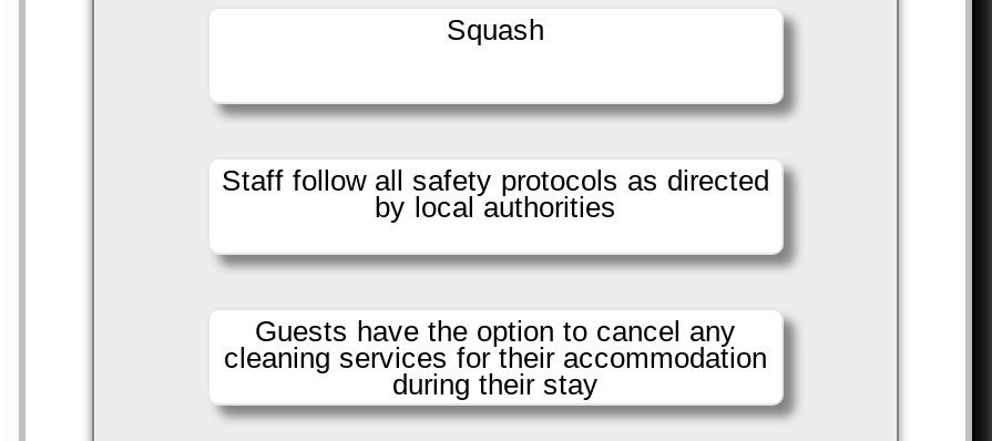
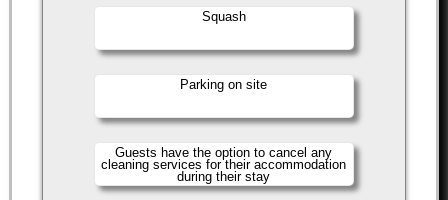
[222,164,769,224] Staff follow all safety protocols as directed | by local authorities -> [180,77,267,92] Parking on site

